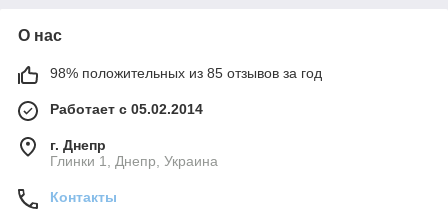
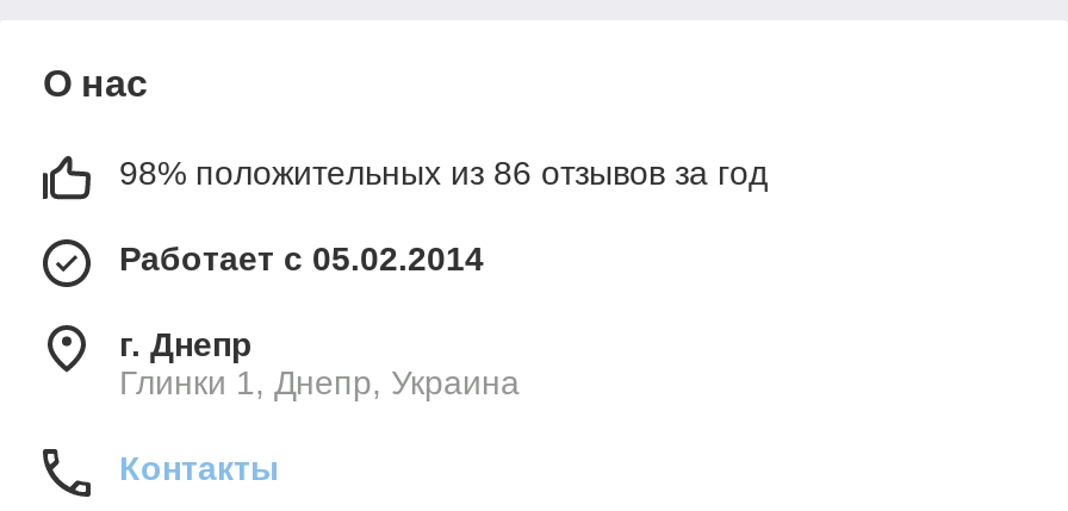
[50,65,322,81] 98% положительных из 85 отзывов за год -> [119,154,768,192] 98% положительных из 86 отзывов за год

